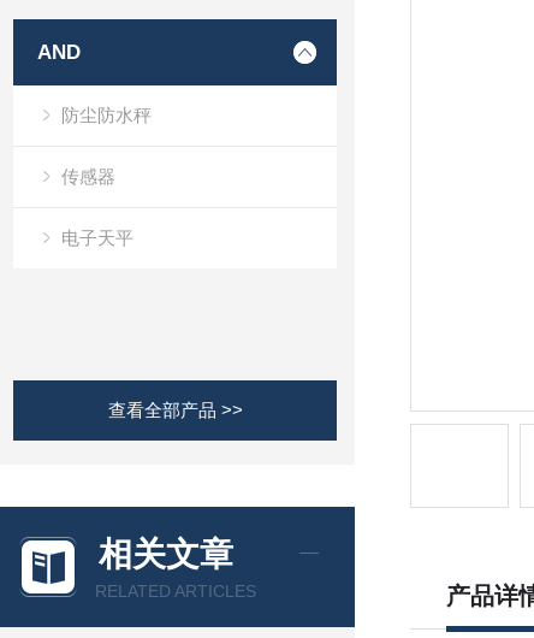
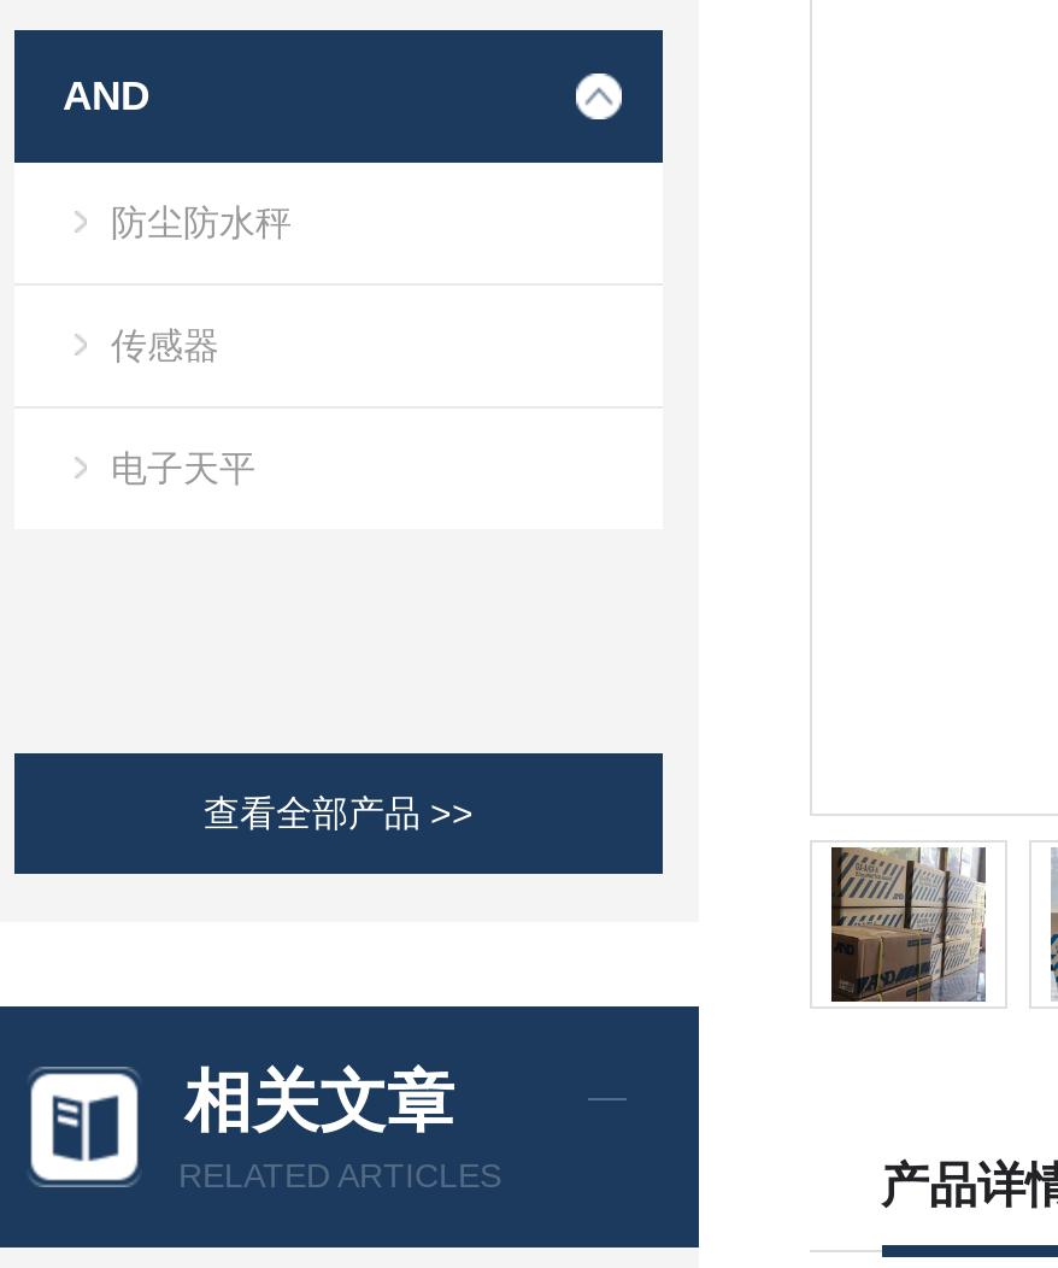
none -> [829,845,988,1004] [image]

